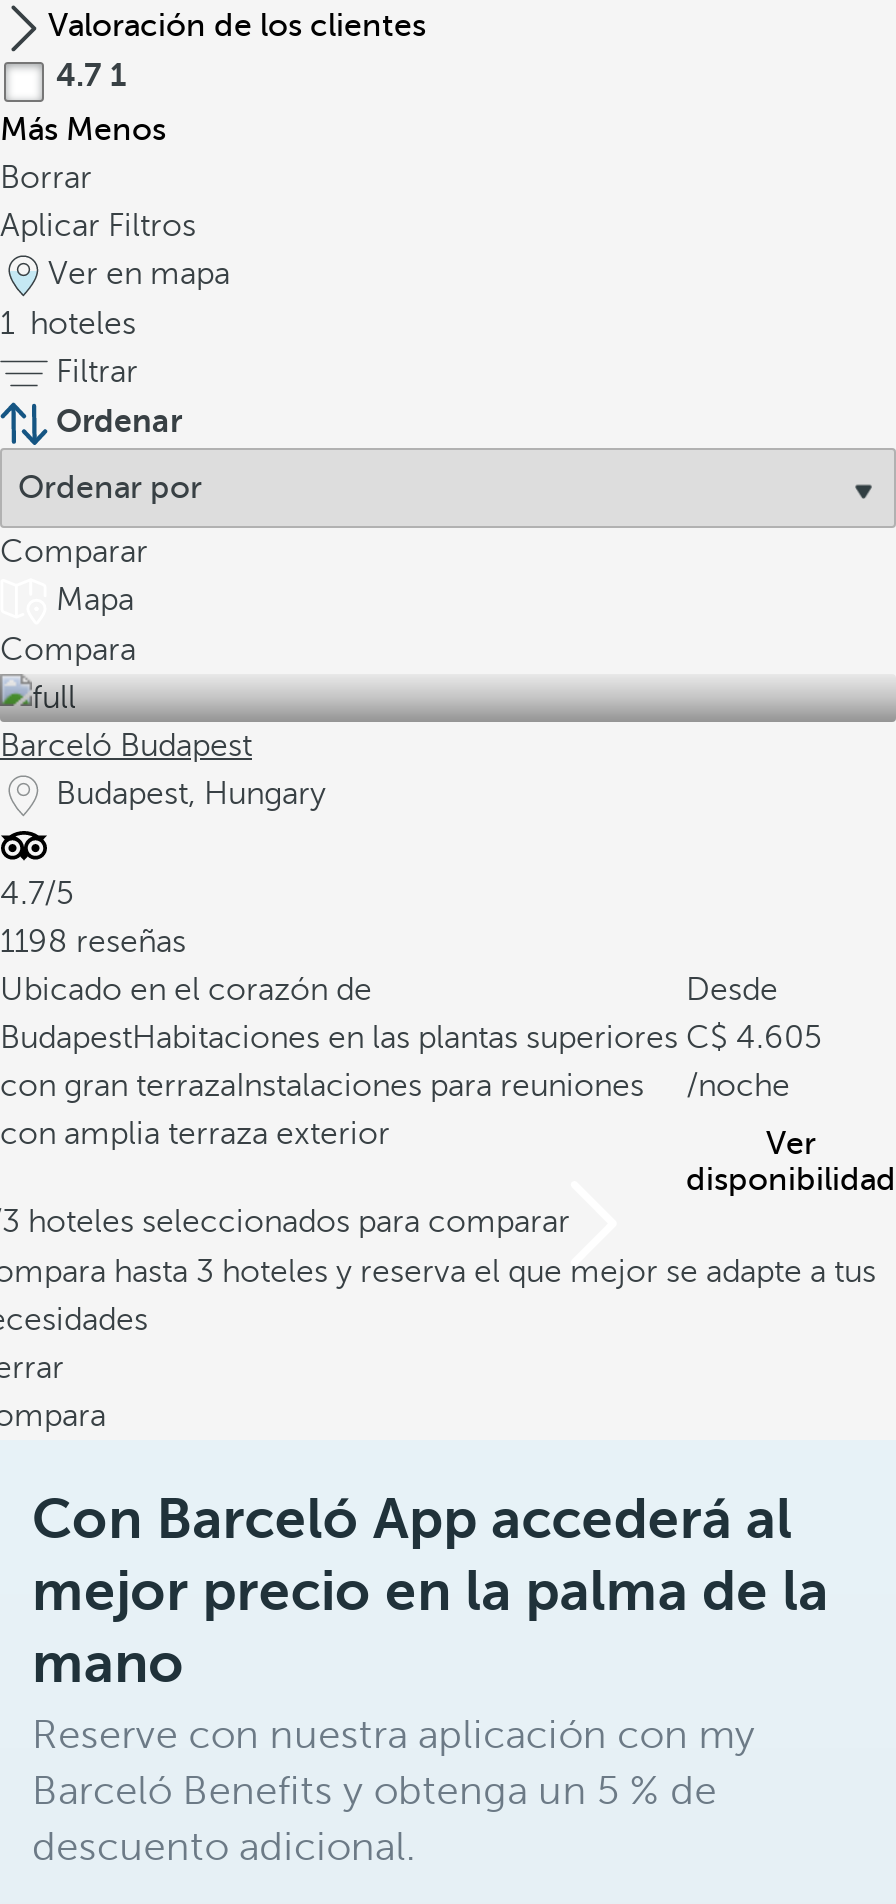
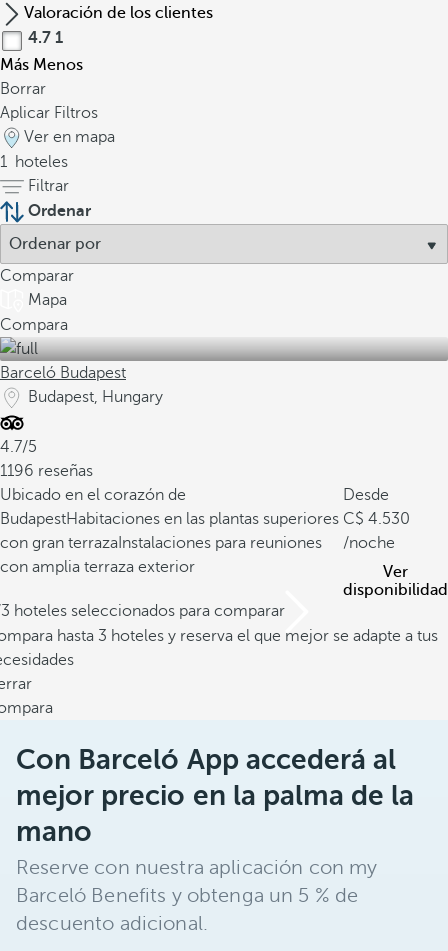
[0,924,186,960] 1198 reseñas -> [0,462,93,480] 1196 reseñas
[0,1020,822,1056] BudapestHabitaciones en las plantas superiores 4.605 -> [0,510,410,528] BudapestHabitaciones en las plantas superiores 4.530

